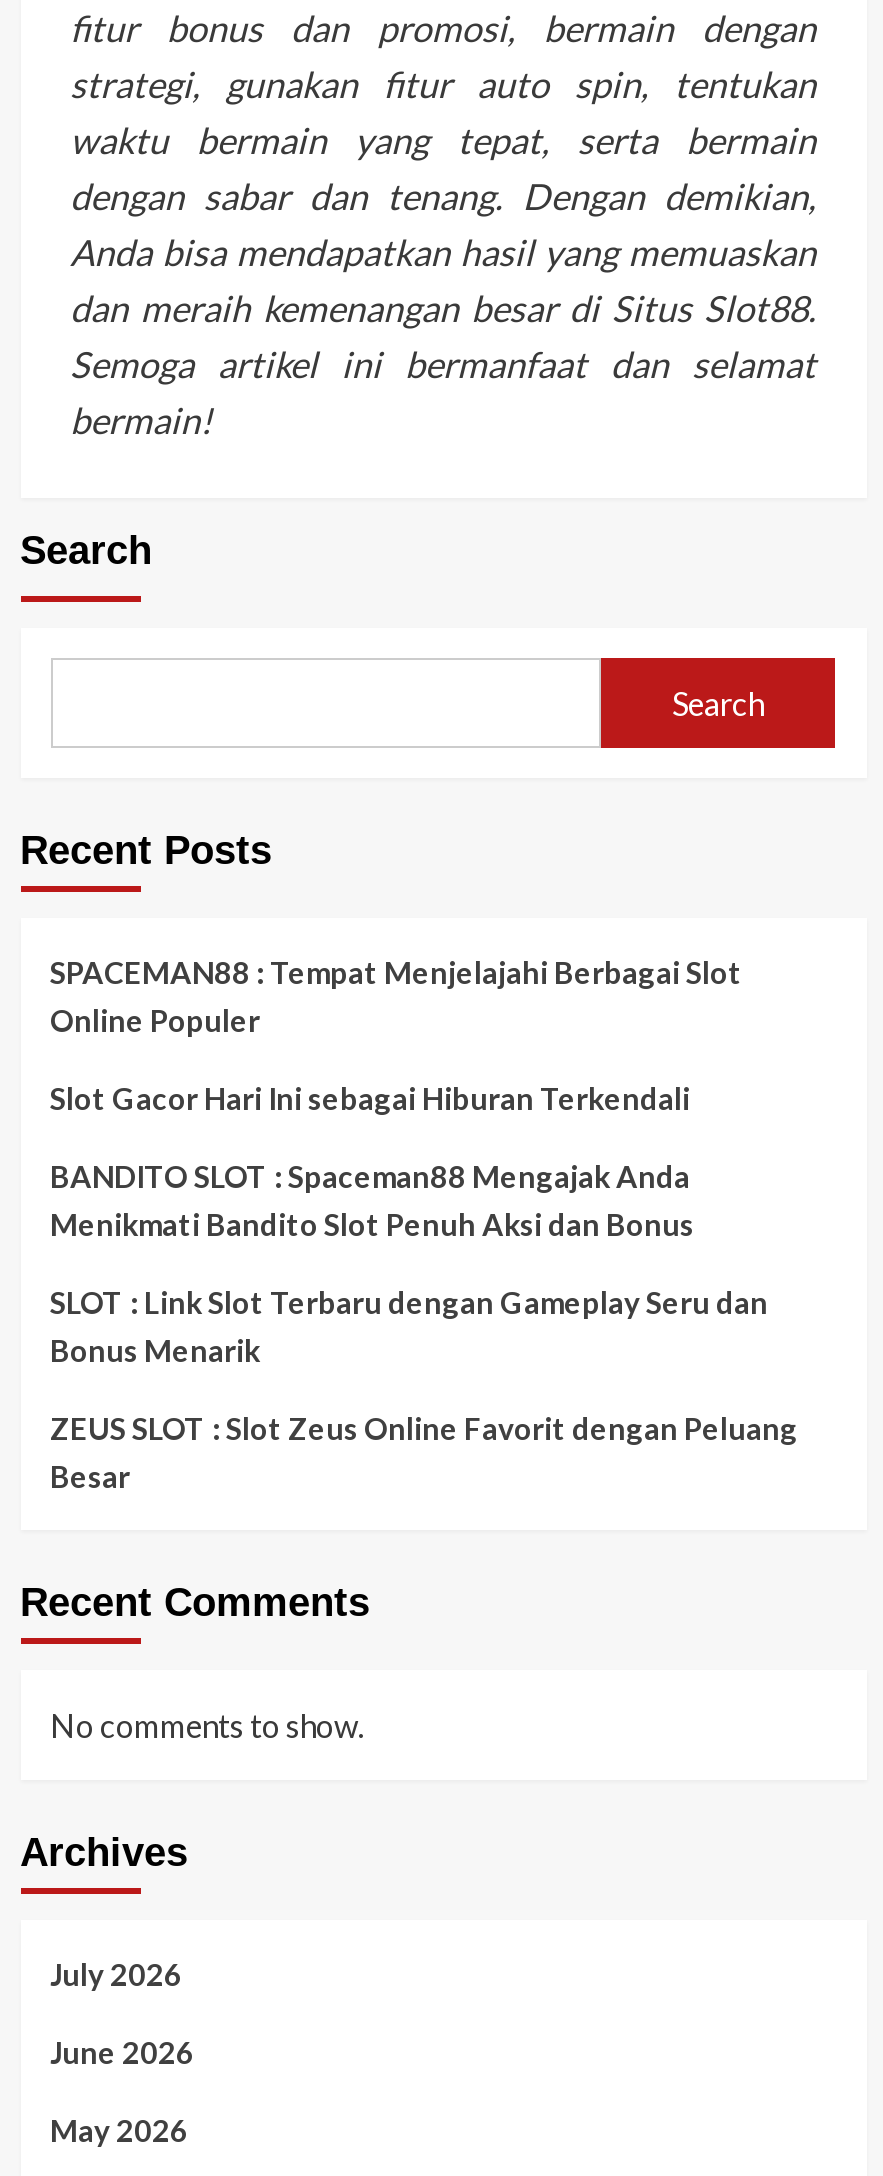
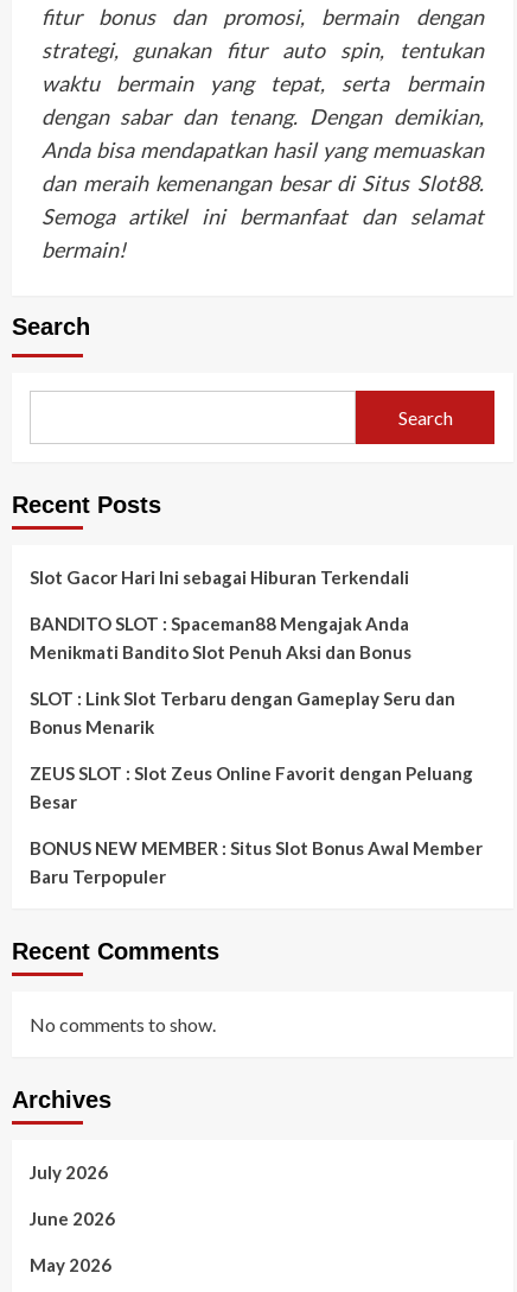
[50,954,742,1038] SPACEMAN88 : Tempat Menjelajahi Berbagai Slot | Online Populer -> none
moved [50,1080,798,1494] -> [29,567,473,812]: Slot Gacor Hari Ini sebagai Hiburan Terkendali | BANDITO SLOT : Spaceman88 Mengajak Anda | Menikmati Bandito Slot Penuh Aksi dan Bonus | SLOT : Link Slot Terbaru dengan Gameplay Seru dan | Bonus Menarik | ZEUS SLOT : Slot Zeus Online Favorit dengan Peluang | Besar
none -> [29,837,482,887] BONUS NEW MEMBER : Situs Slot Bonus Awal Member | Baru Terpopuler

